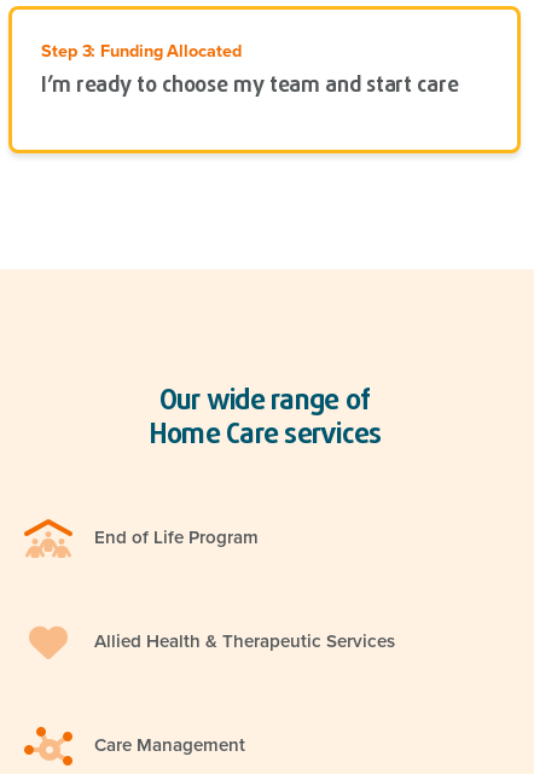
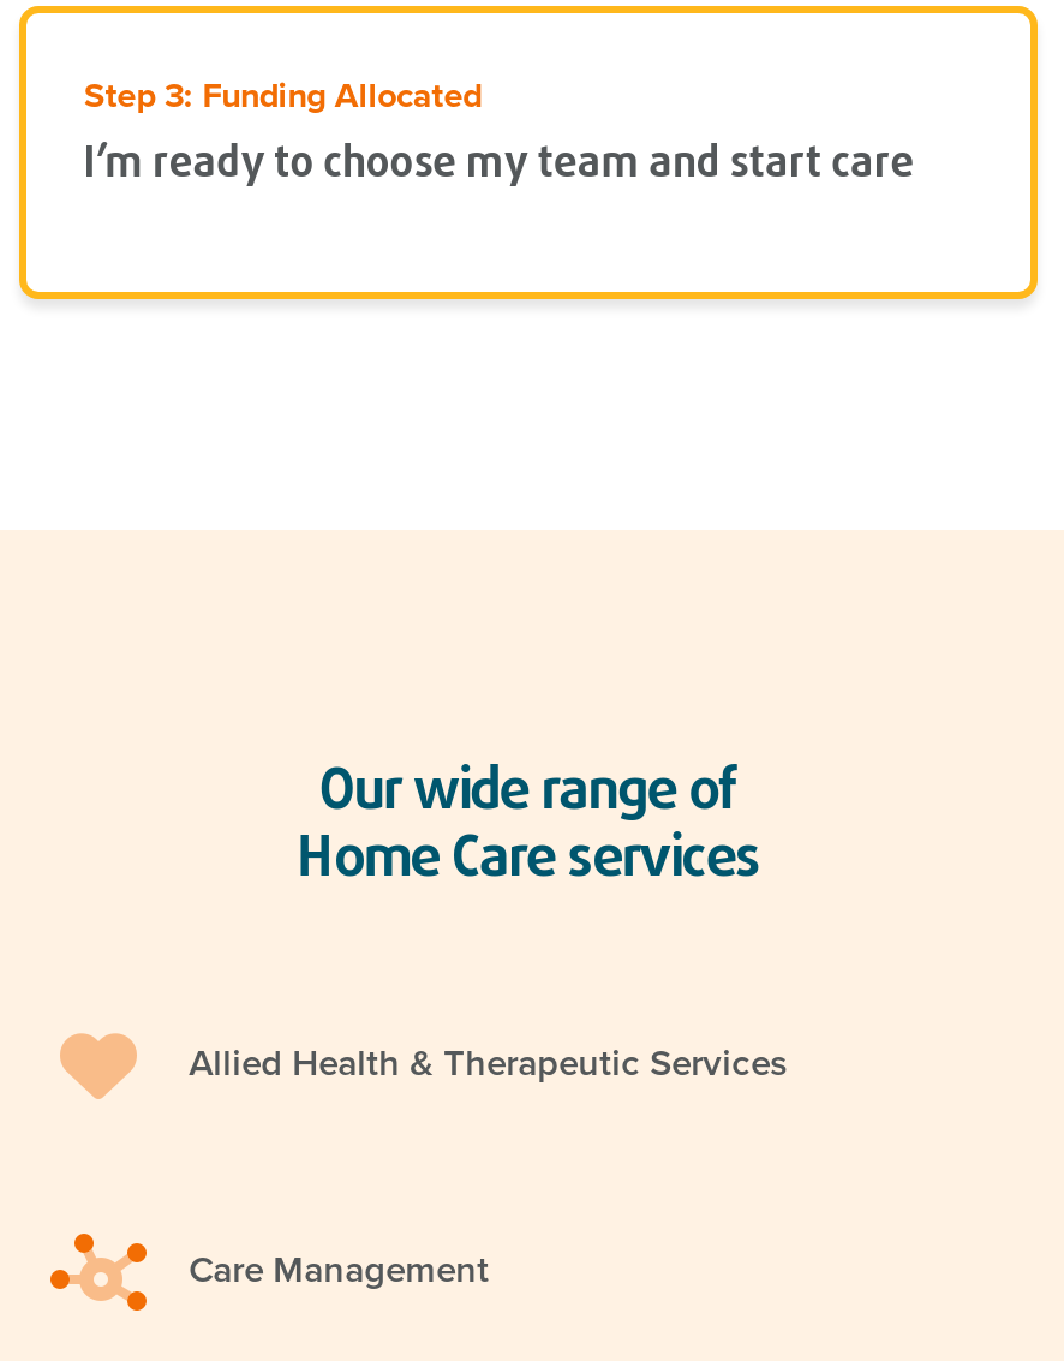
[23,518,258,559] [image] | End of Life Program -> none

